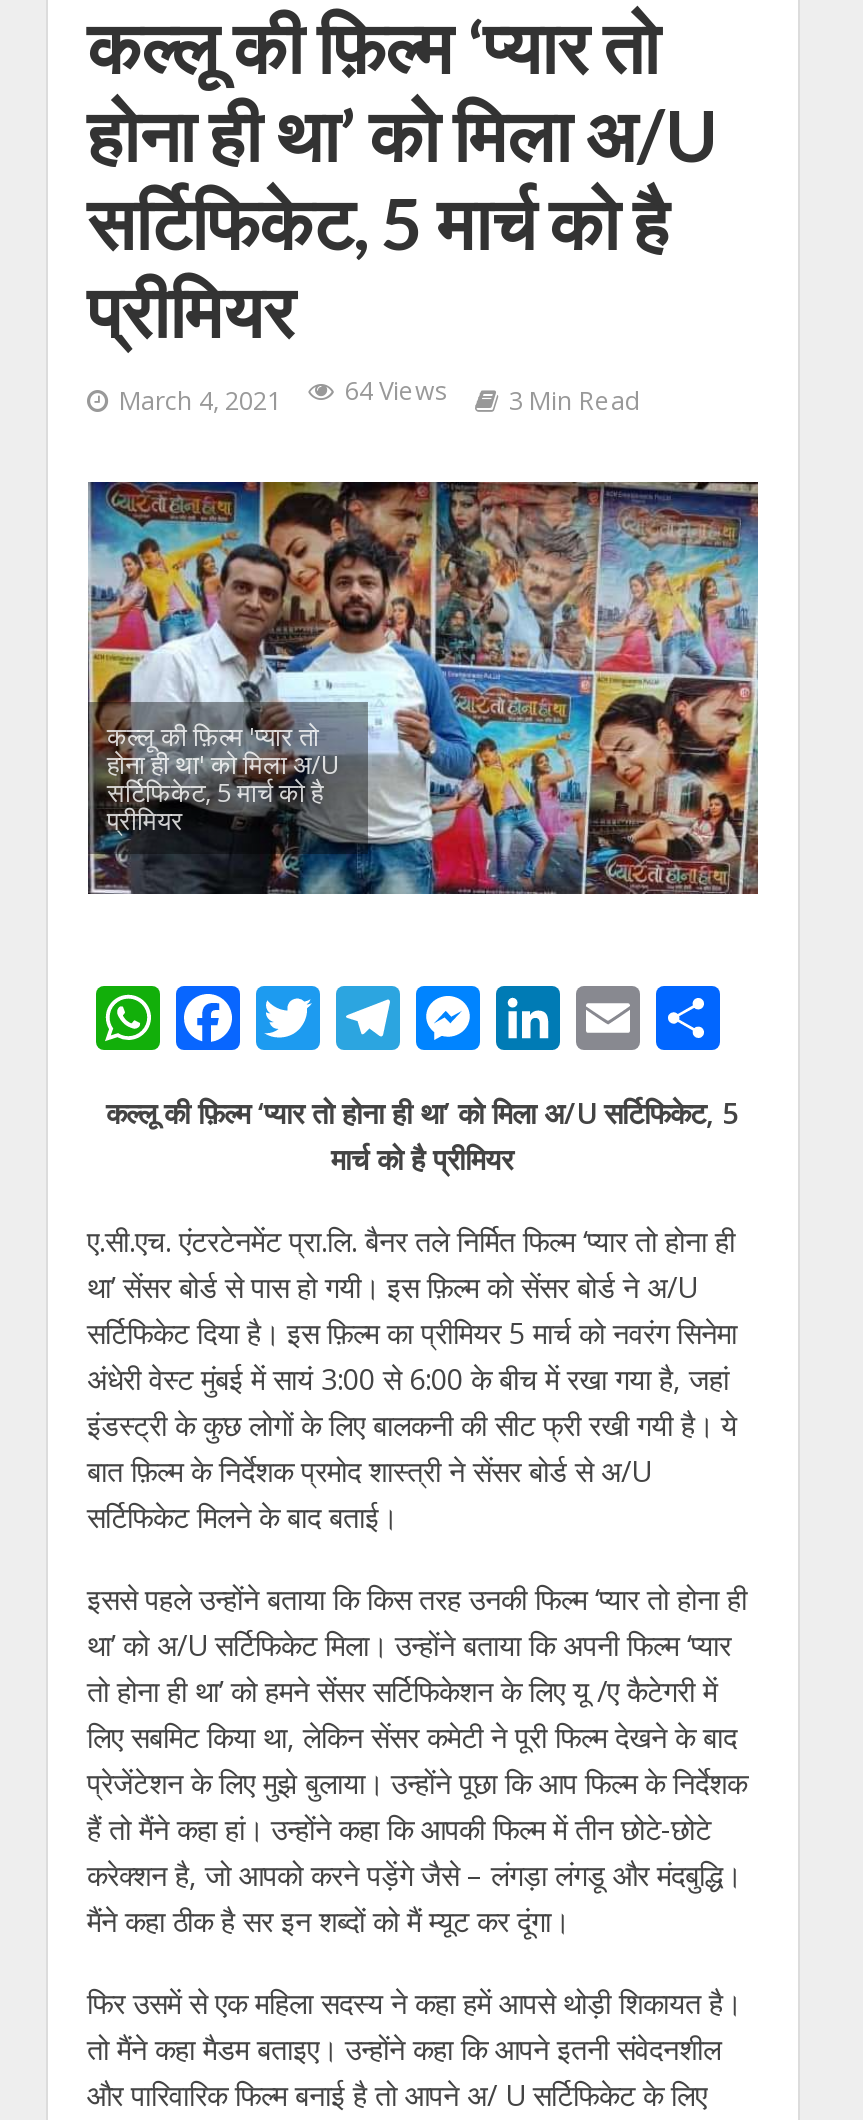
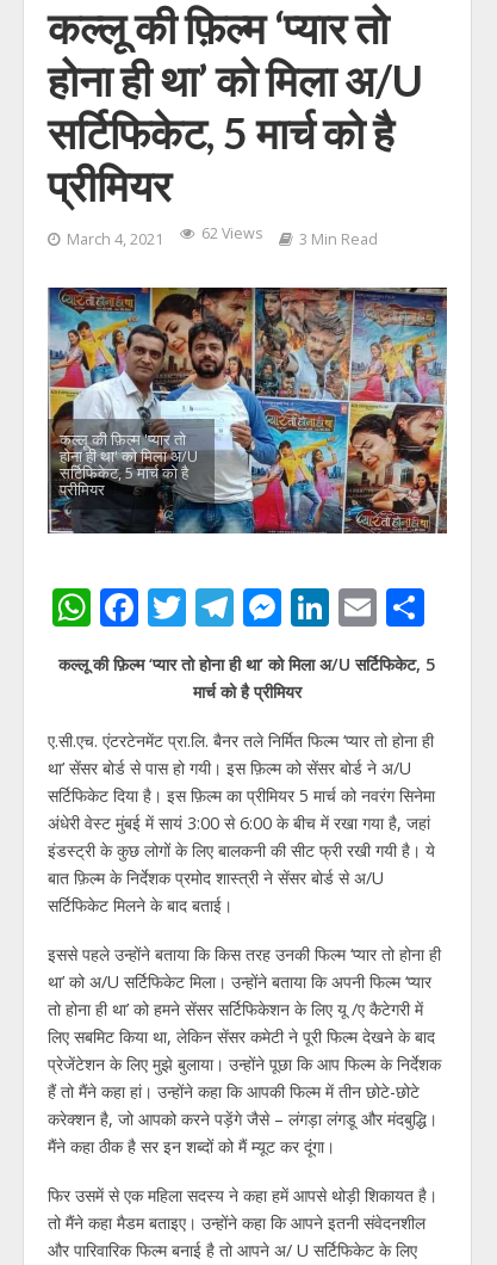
[119,374,641,418] March 4, 2021 64 Views 3 Min Read -> [66,223,377,249] March 4, 2021 62 Views 3 Min Read

